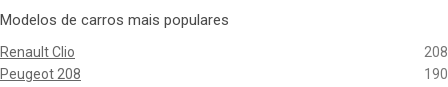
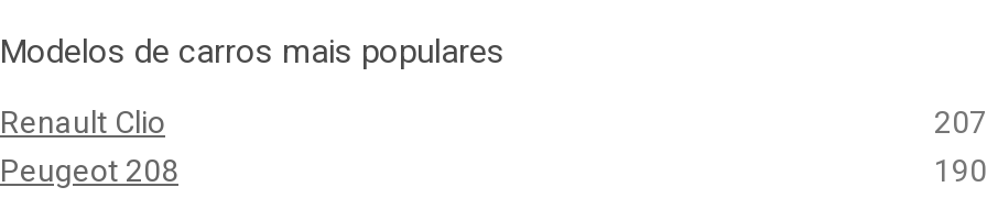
[424,44,448,60] 208 -> [934,105,987,140] 207

